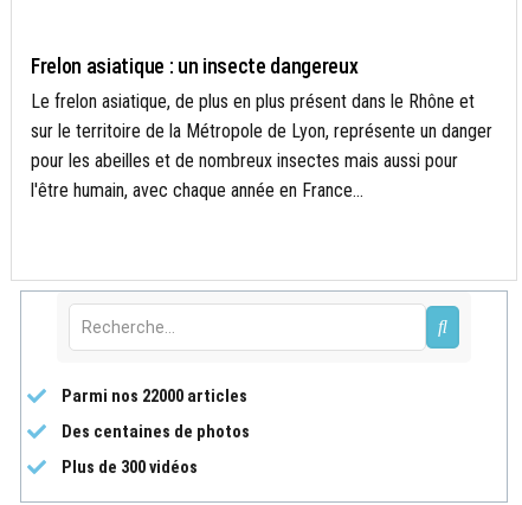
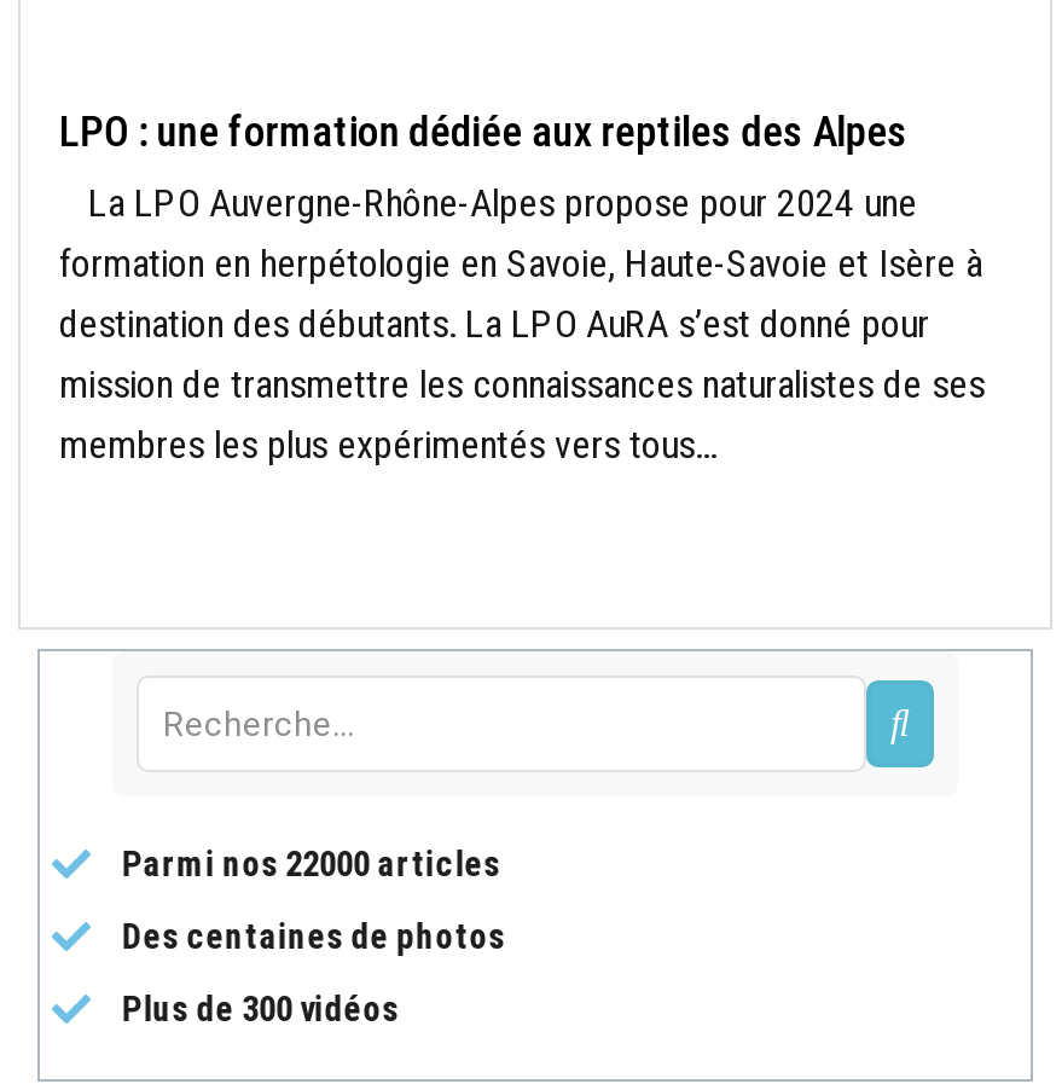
[31,54,358,78] Frelon asiatique : un insecte dangereux -> [59,107,908,155] LPO : une formation dédiée aux reptiles des Alpes
[31,90,492,201] Le frelon asiatique, de plus en plus présent dans le Rhône et | sur le territoire de la Métropole de Lyon, représente un danger | pour les abeilles et de nombreux insectes mais aussi pour | l'être humain, avec chaque année en France... -> [59,179,985,467] La LPO Auvergne-Rhône-Alpes propose pour 2024 une | formation en herpétologie en Savoie, Haute-Savoie et Isère à | destination des débutants. La LPO AuRA s’est donné pour | mission de transmettre les connaissances naturalistes de ses | membres les plus expérimentés vers tous...

